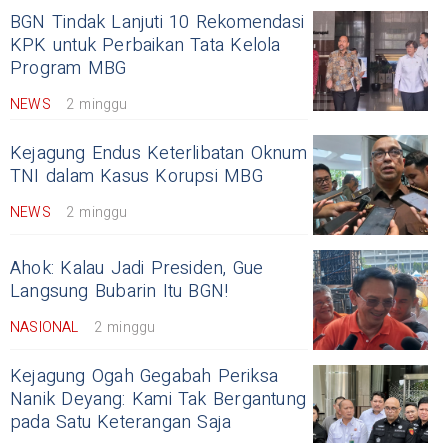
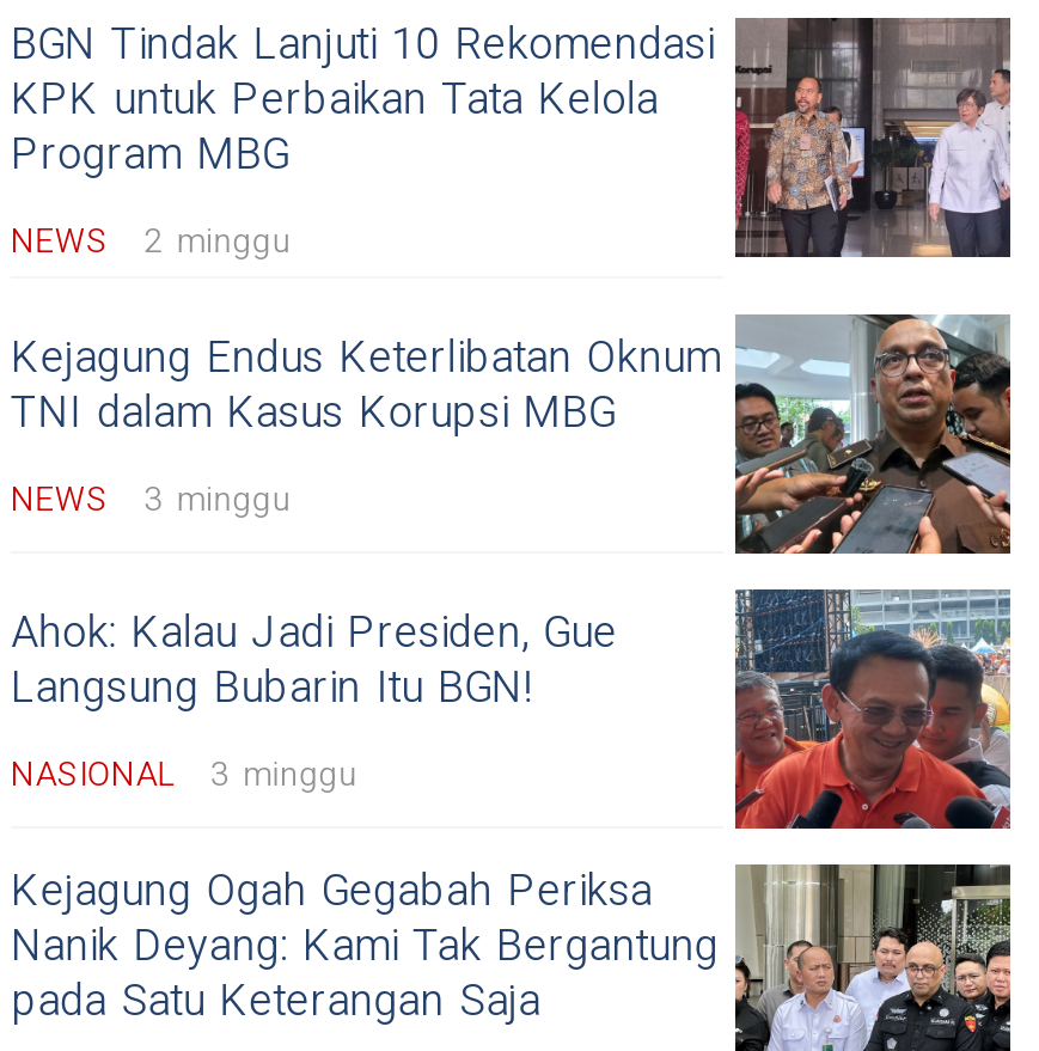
[10,202,127,223] NEWS 2 minggu -> [11,475,292,525] NEWS 3 minggu
[10,317,155,338] NASIONAL 2 minggu -> [11,750,358,800] NASIONAL 3 minggu

